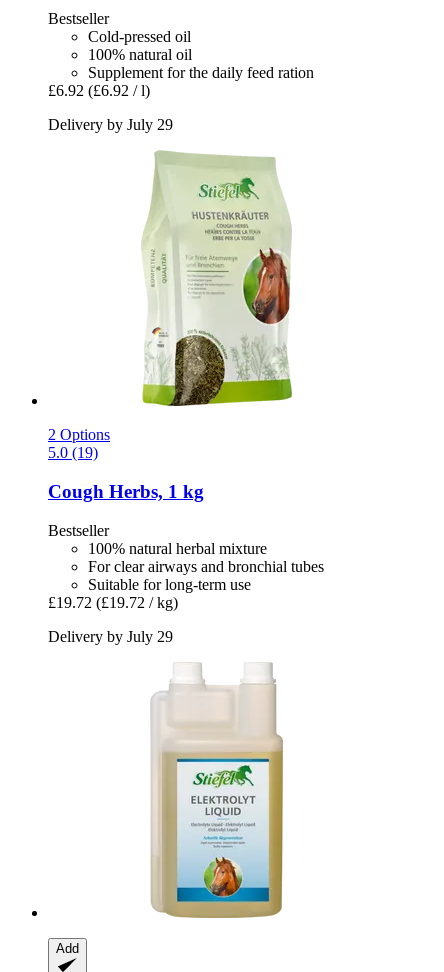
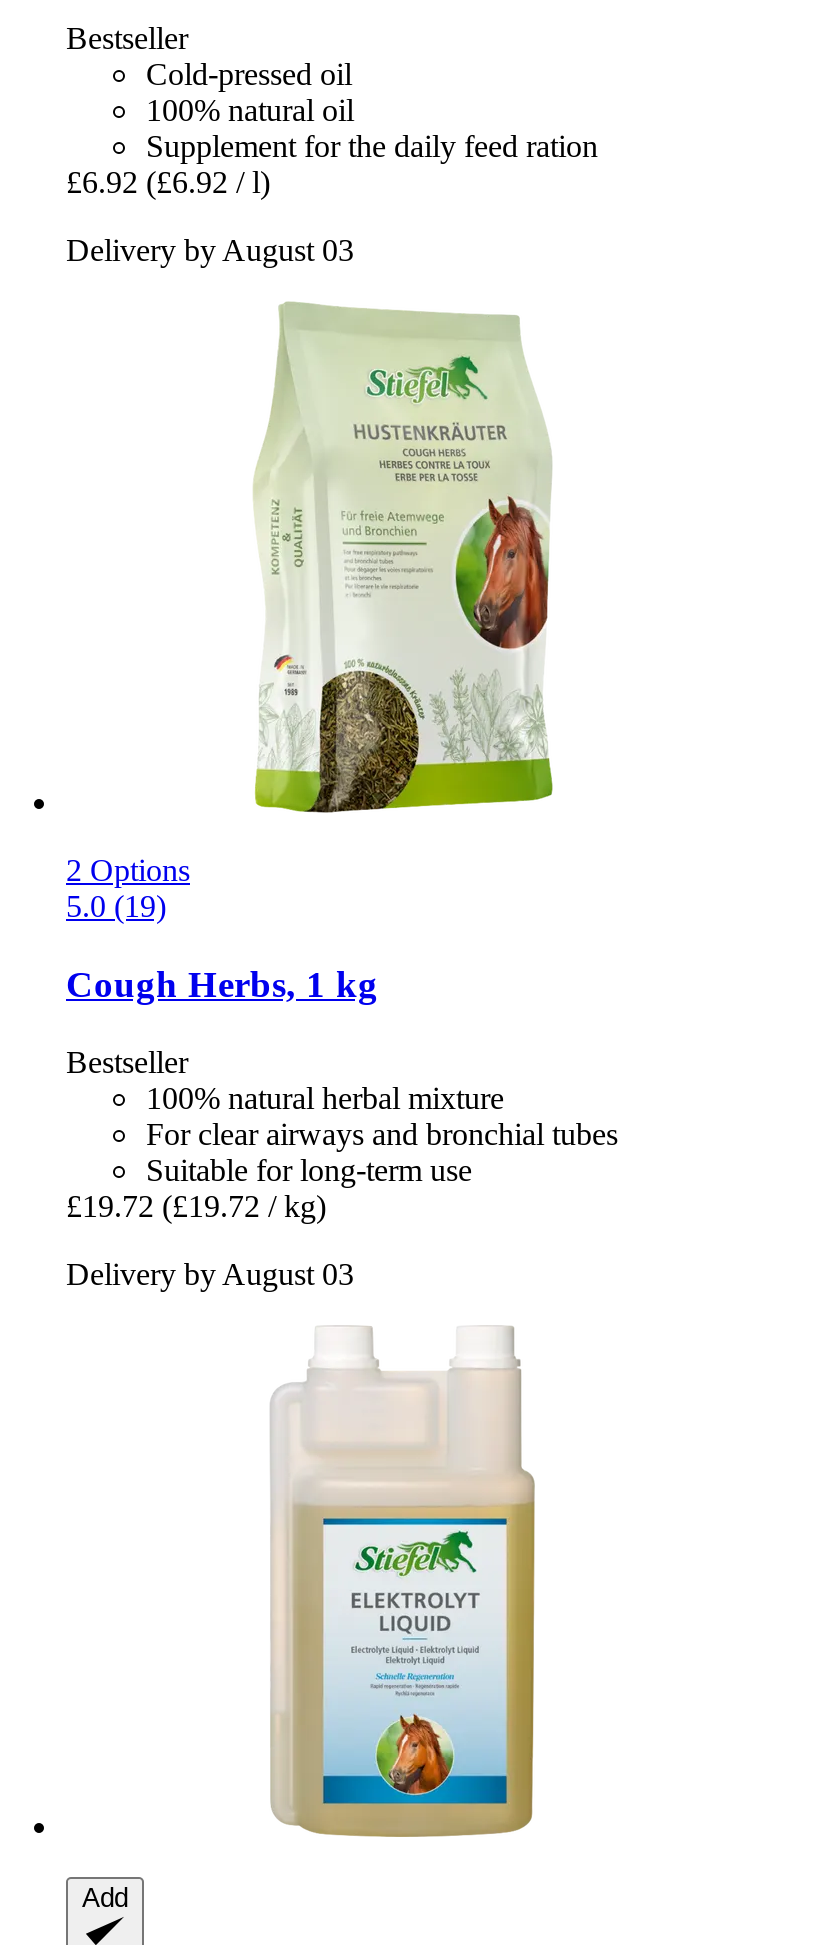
[48,116,173,133] Delivery by July 29 -> [66,234,354,268] Delivery by August 03
[48,628,173,645] Delivery by July 29 -> [66,1257,354,1291] Delivery by August 03

